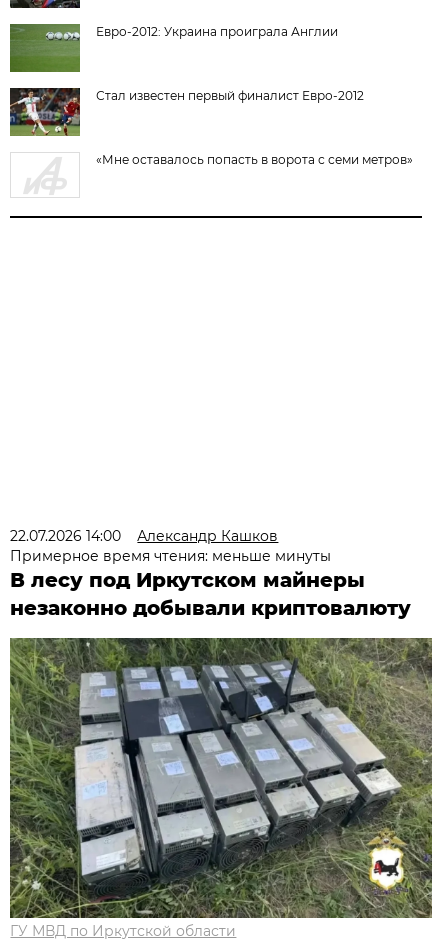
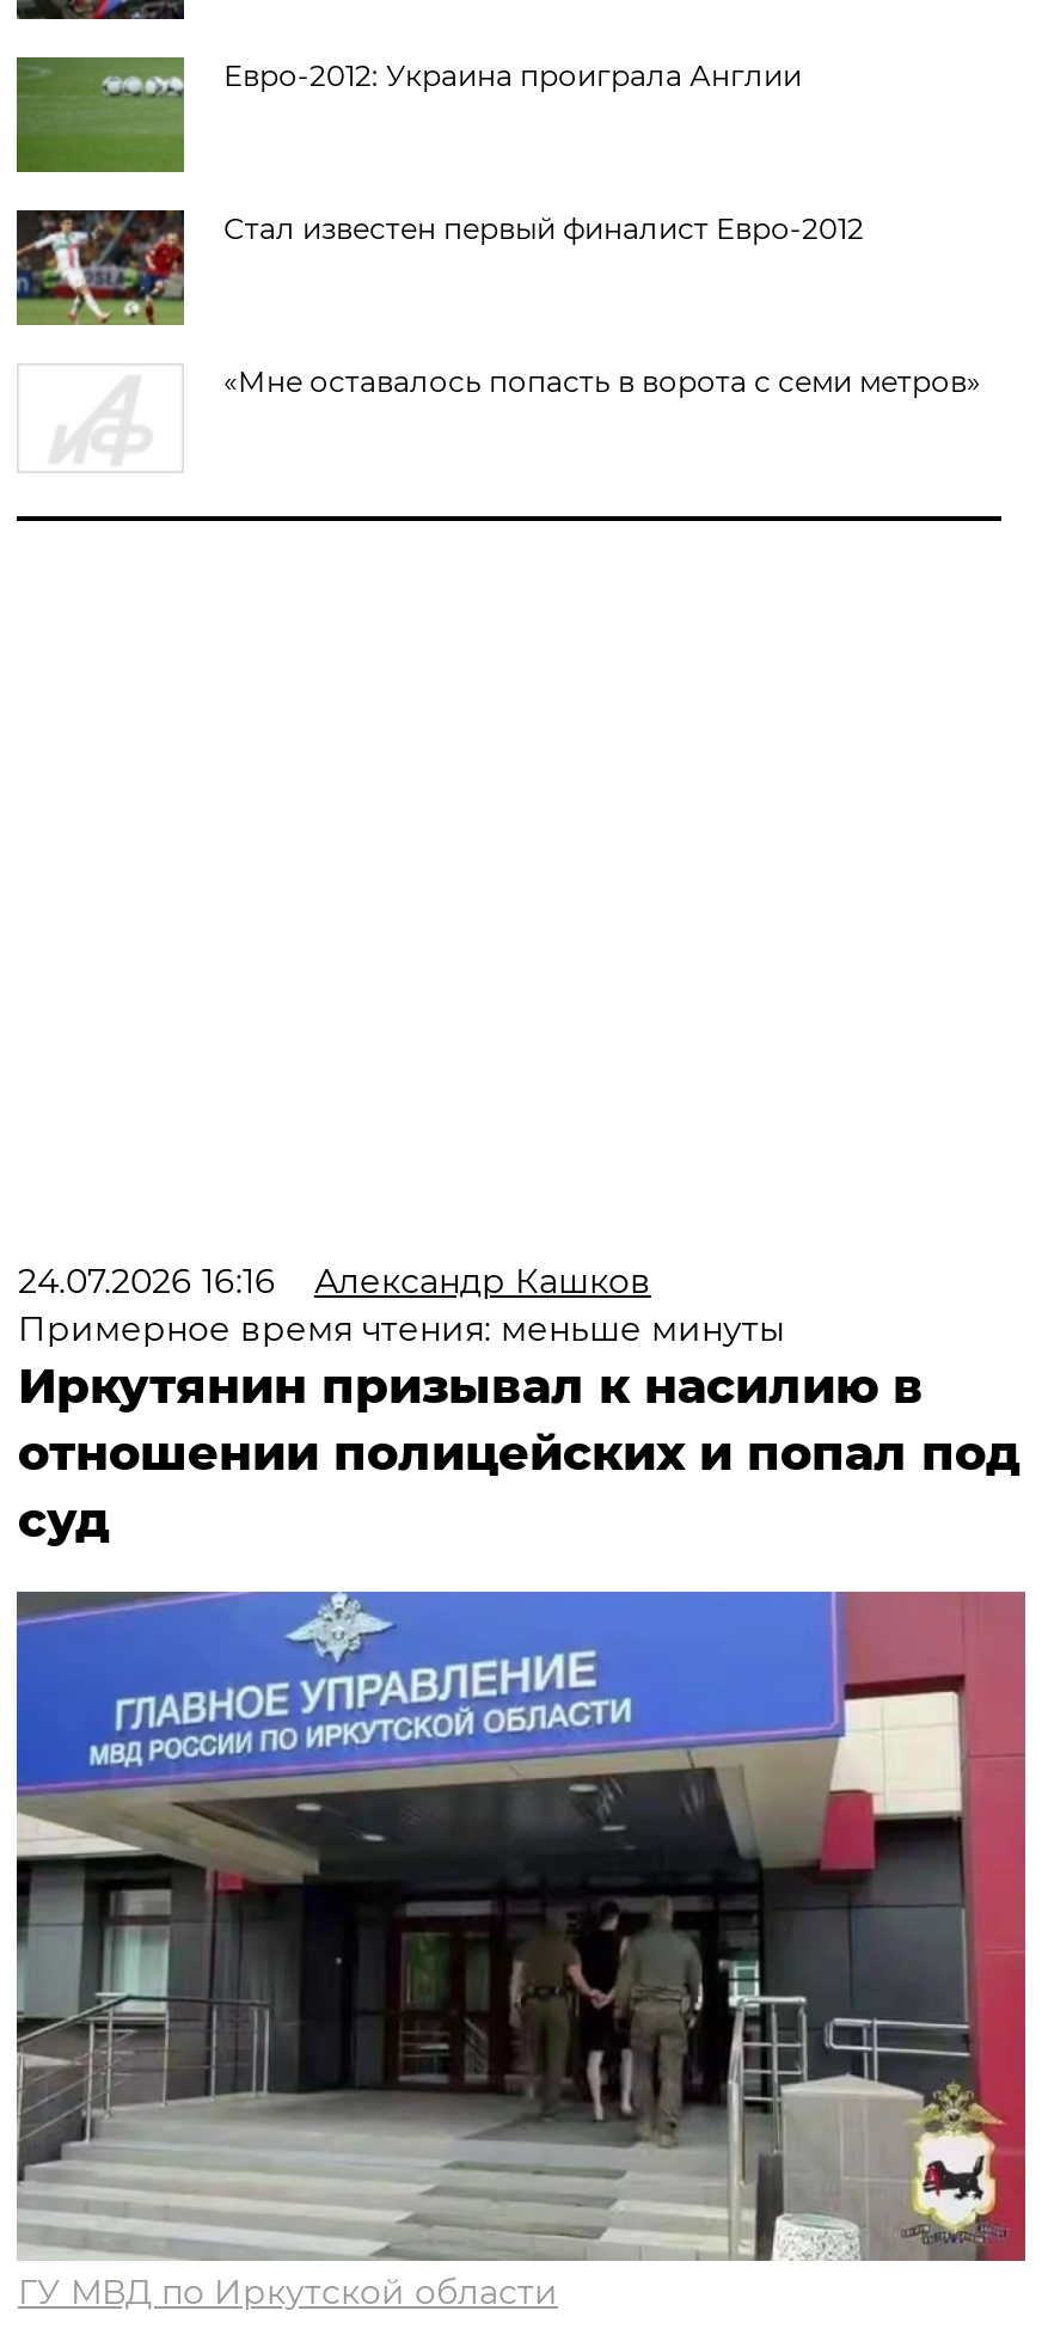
[10,527,278,545] 22.07.2026 14:00 Александр Кашков -> [18,1259,651,1302] 24.07.2026 16:16 Александр Кашков
[10,568,411,620] В лесу под Иркутском майнеры | незаконно добывали криптовалюту -> [18,1357,1019,1548] Иркутянин призывал к насилию в | отношении полицейских и попал под | суд
[9,637,433,919] [image] -> [14,1589,1025,2261] [image]

